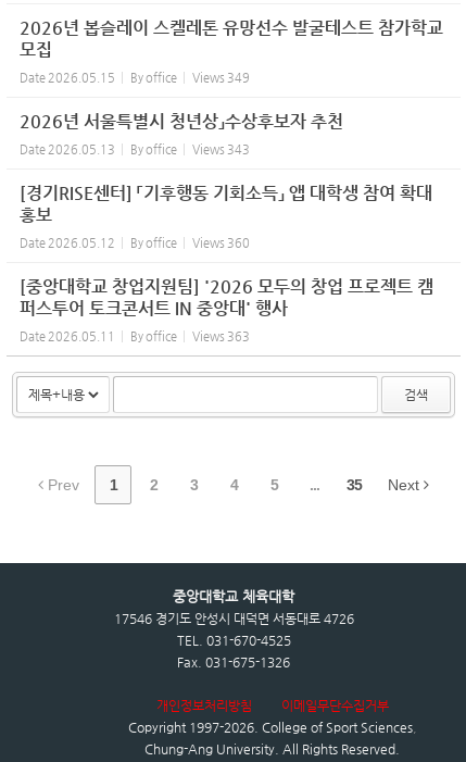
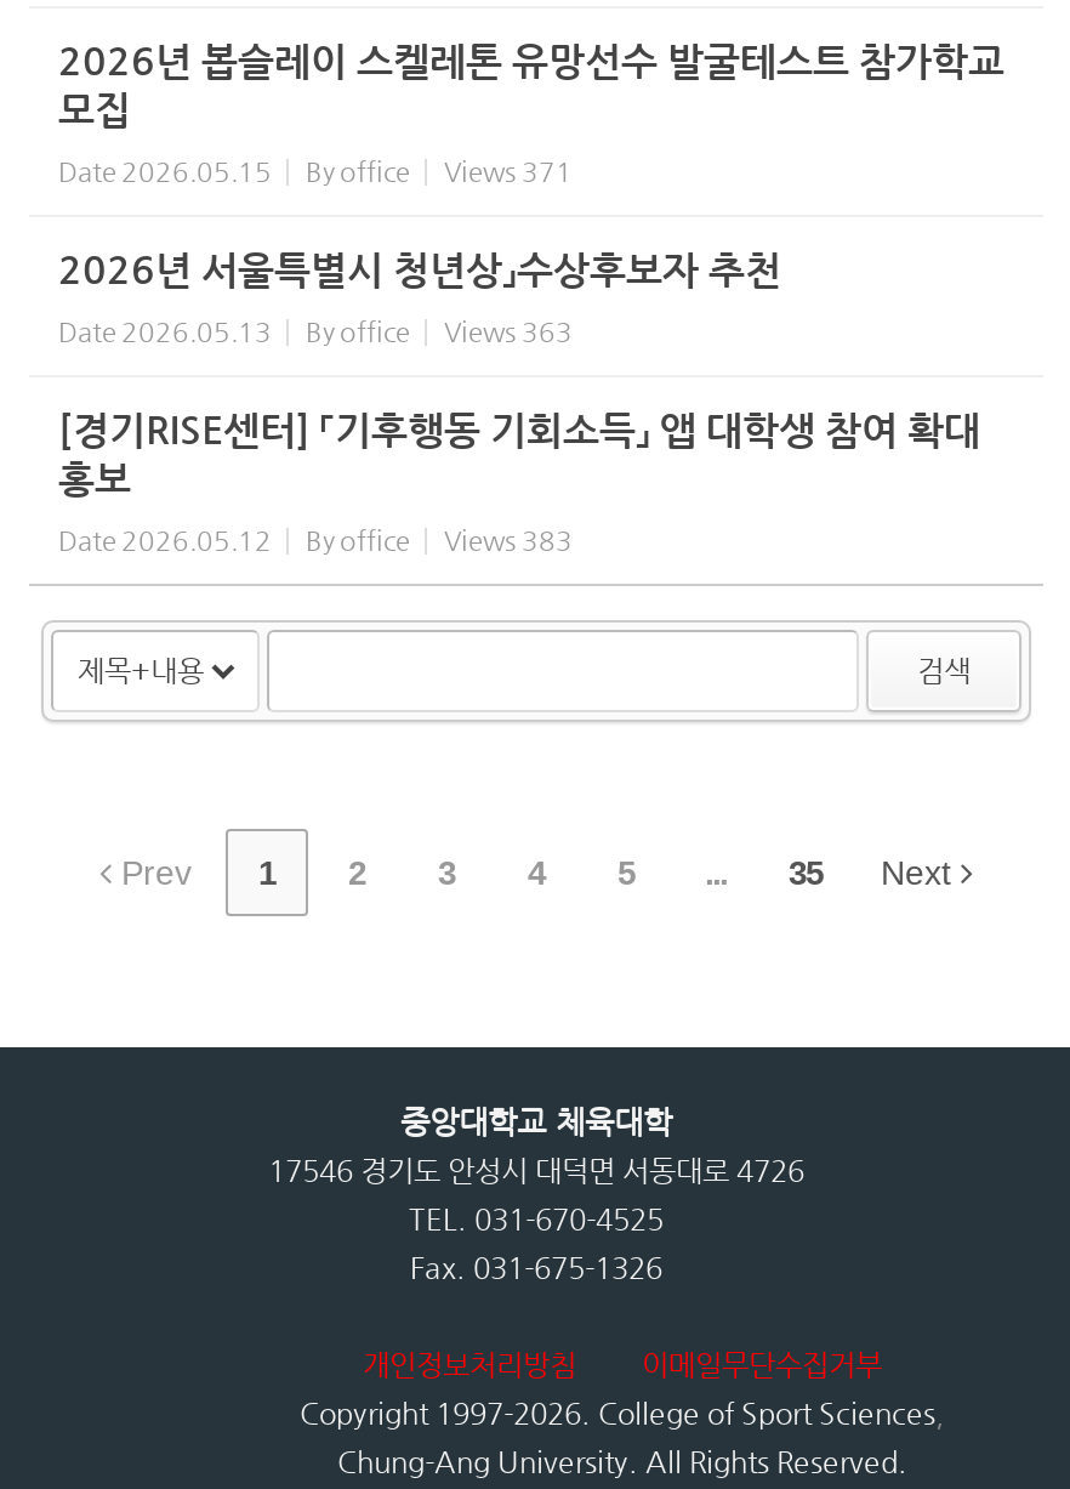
[20,71,250,85] Date 2026.05.15 By office Views 349 -> [58,156,573,188] Date 2026.05.15 By office Views 371
[20,142,250,156] Date 2026.05.13 By office Views 343 -> [58,316,573,348] Date 2026.05.13 By office Views 363
[20,236,433,343] Views 360 | [중앙대학교 창업지원팀] '2026 모두의 창업 프로젝트 캠 | 퍼스투어 토크콘서트 IN 중앙대' 행사 | Date 2026.05.11 | By office | Views 363 -> [444,525,573,557] Views 383

